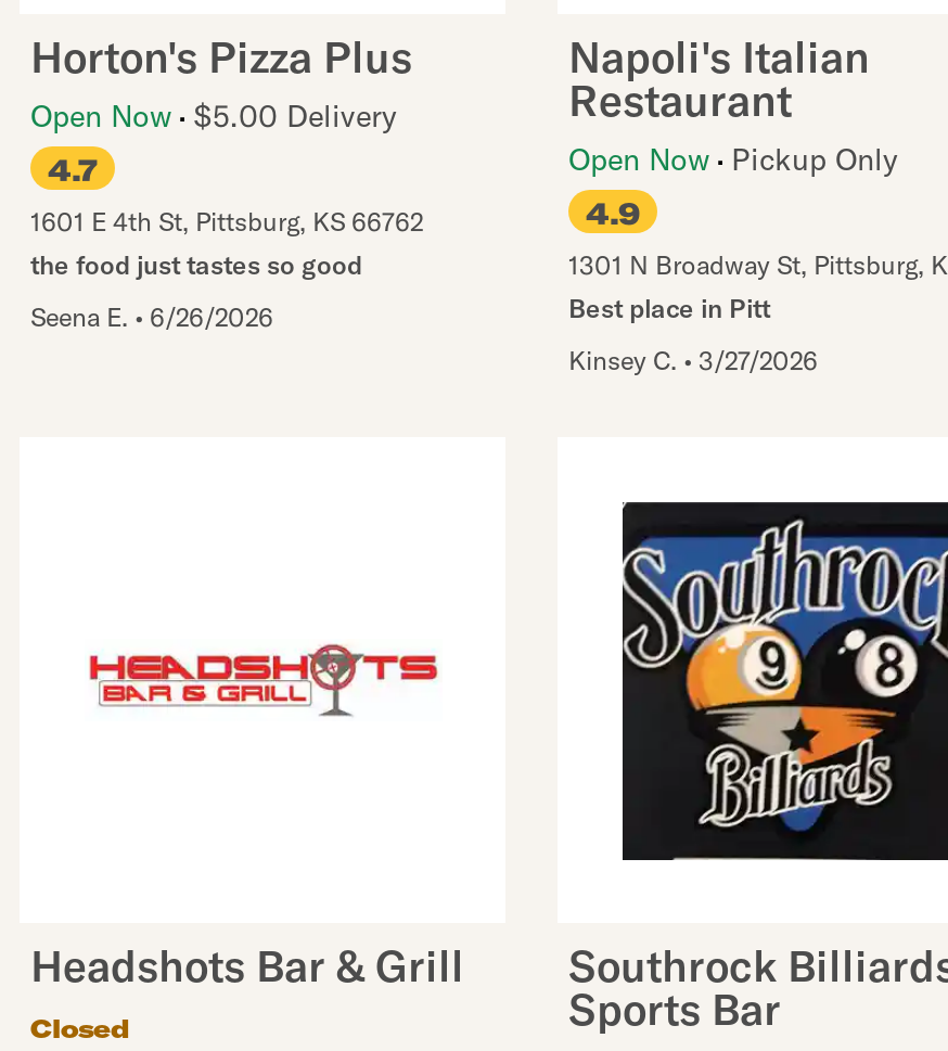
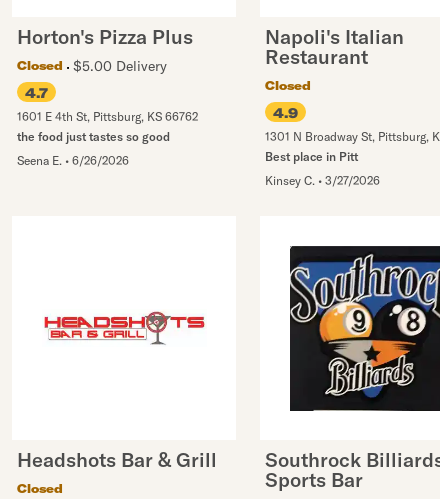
[30,97,397,136] Open Now $5.00 Delivery -> [17,57,167,75] Closed | $5.00 Delivery
[568,140,898,179] Open Now Pickup Only -> [265,78,311,93] Closed

